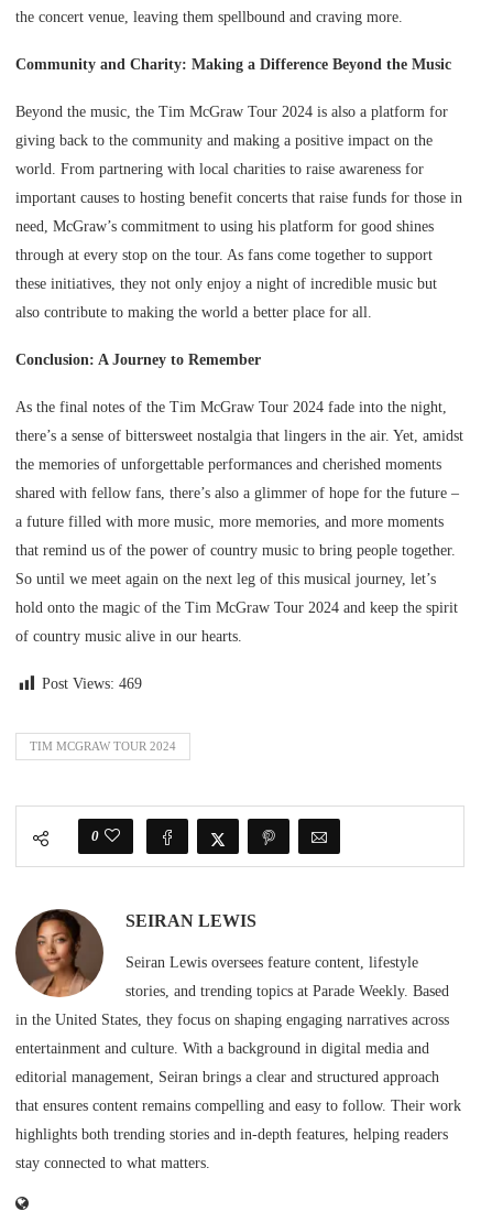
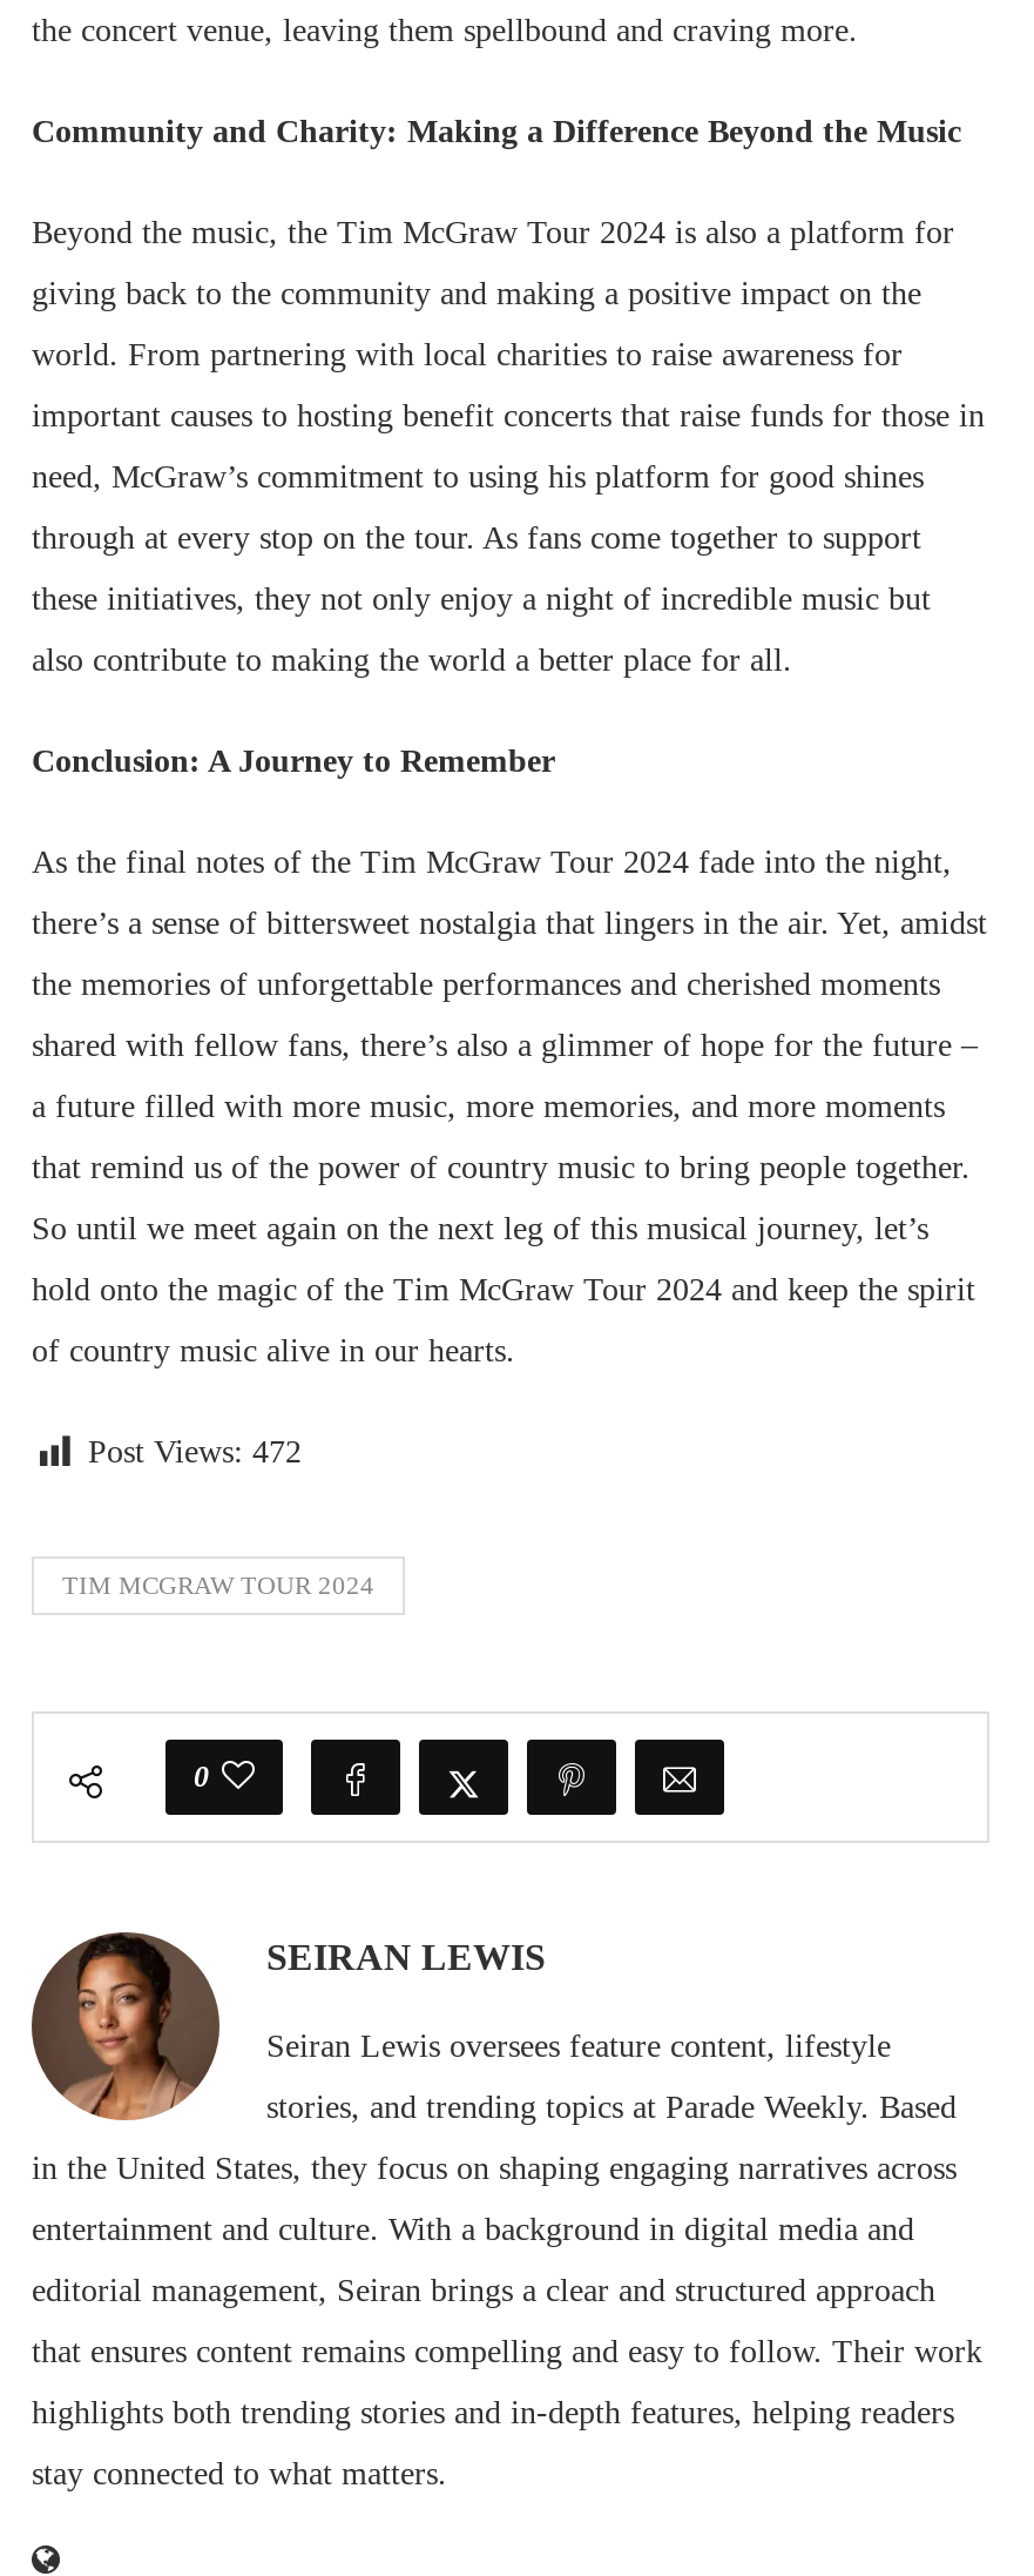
[42,676,142,692] Post Views: 469 -> [88,1435,302,1470] Post Views: 472

